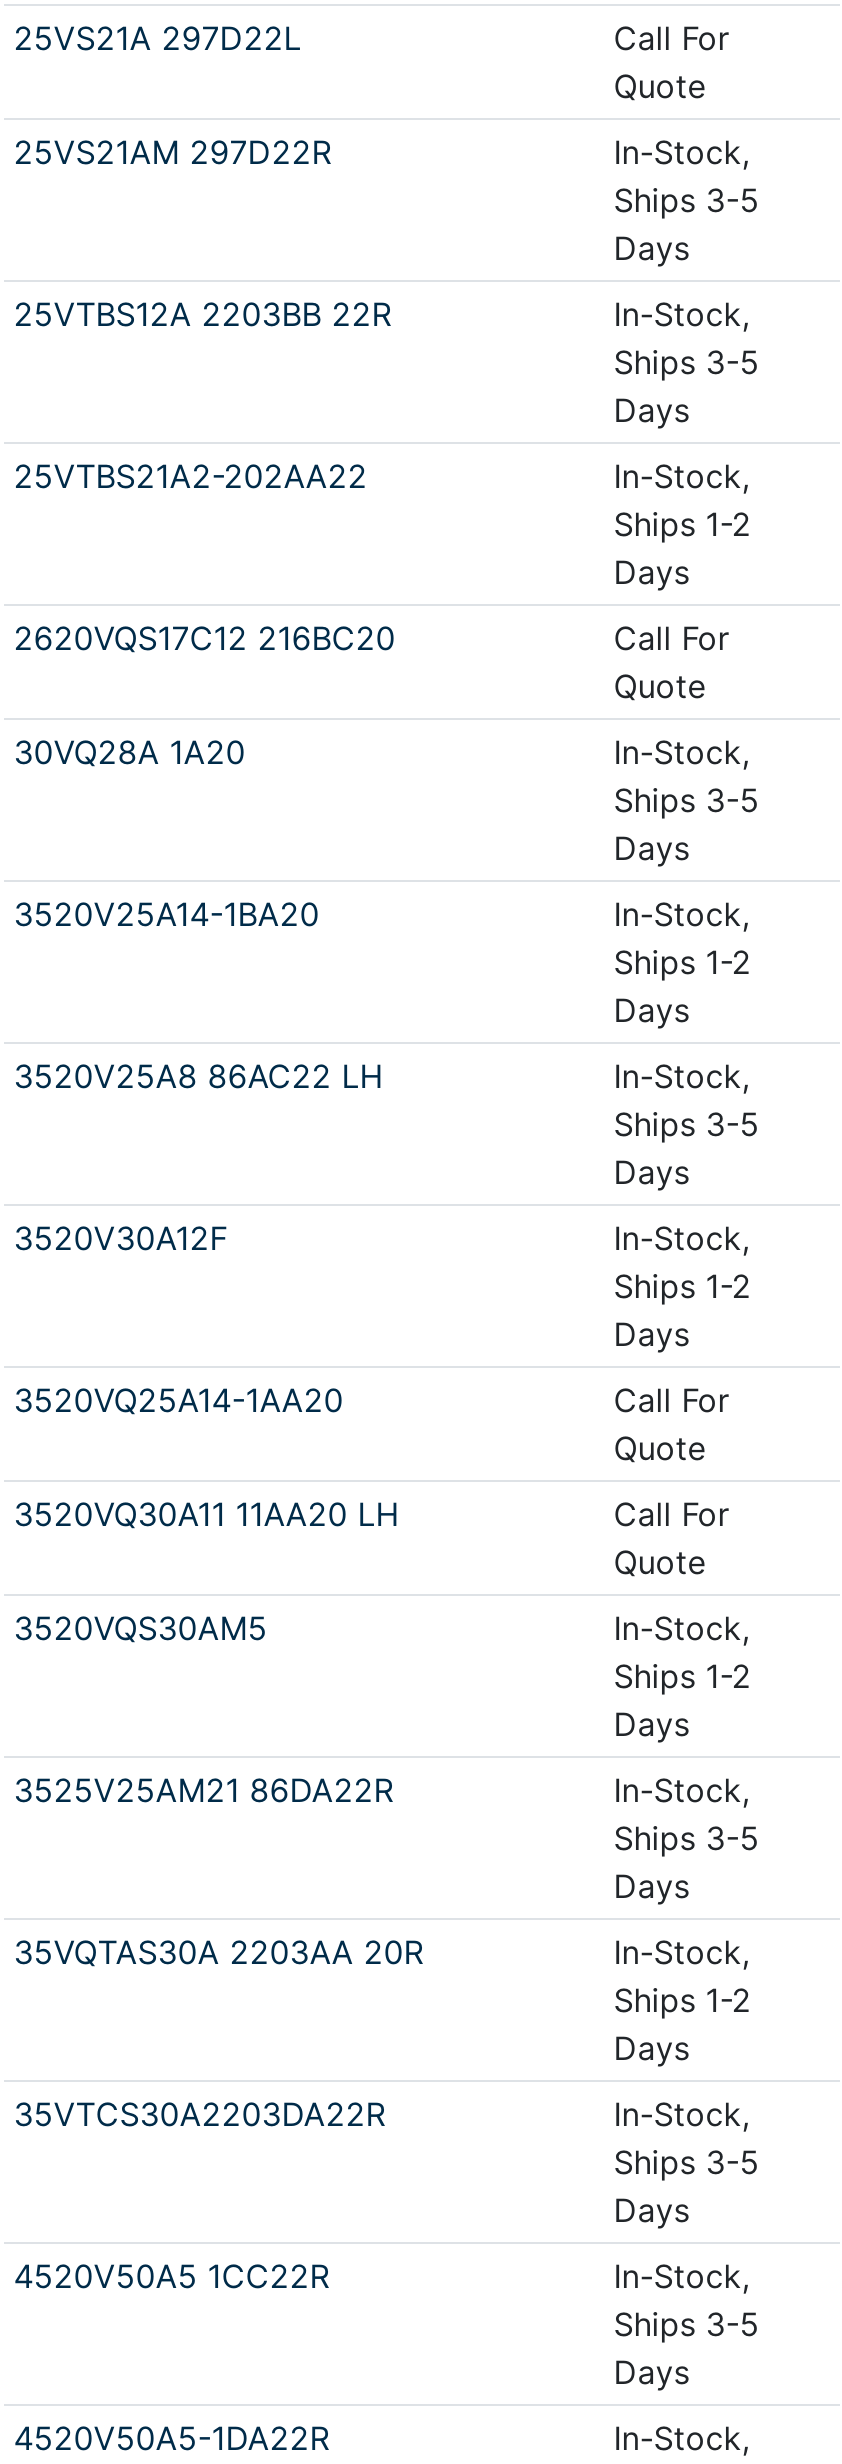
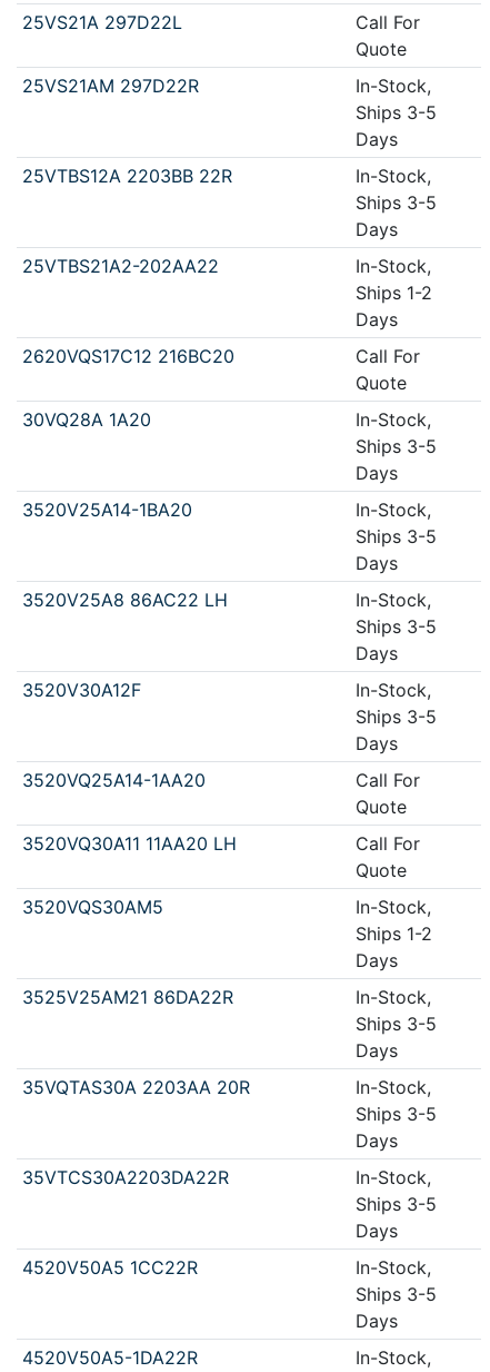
[614,941,752,981] Ships 1-2 -> [355,525,436,547] Ships 3-5
[614,1265,752,1305] Ships 1-2 -> [355,705,436,727] Ships 3-5
[614,1979,752,2019] Ships 1-2 -> [355,1102,436,1125] Ships 3-5

